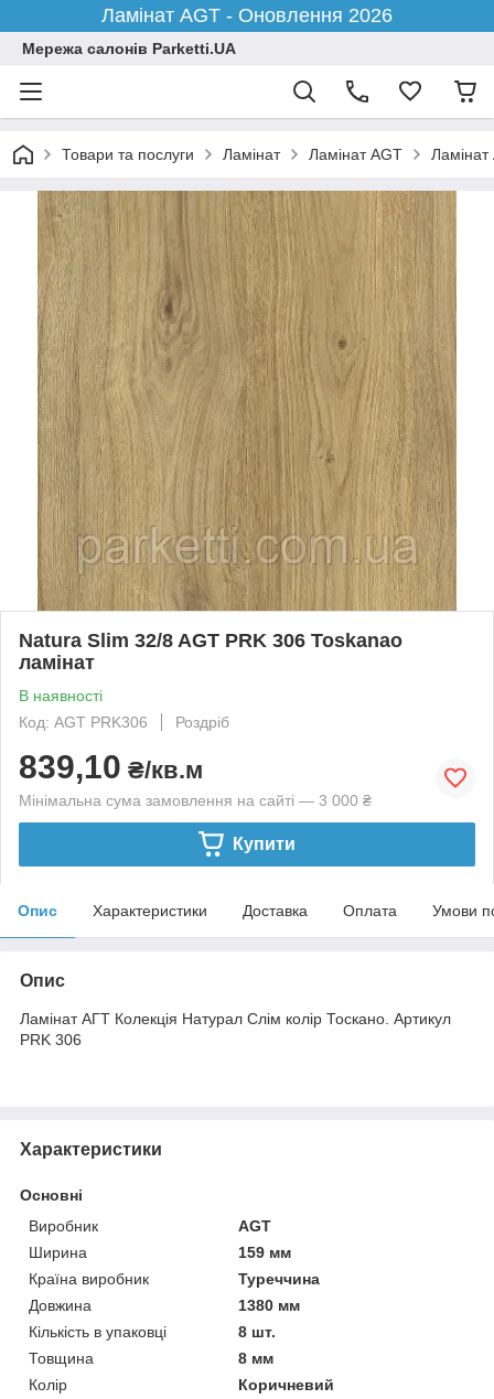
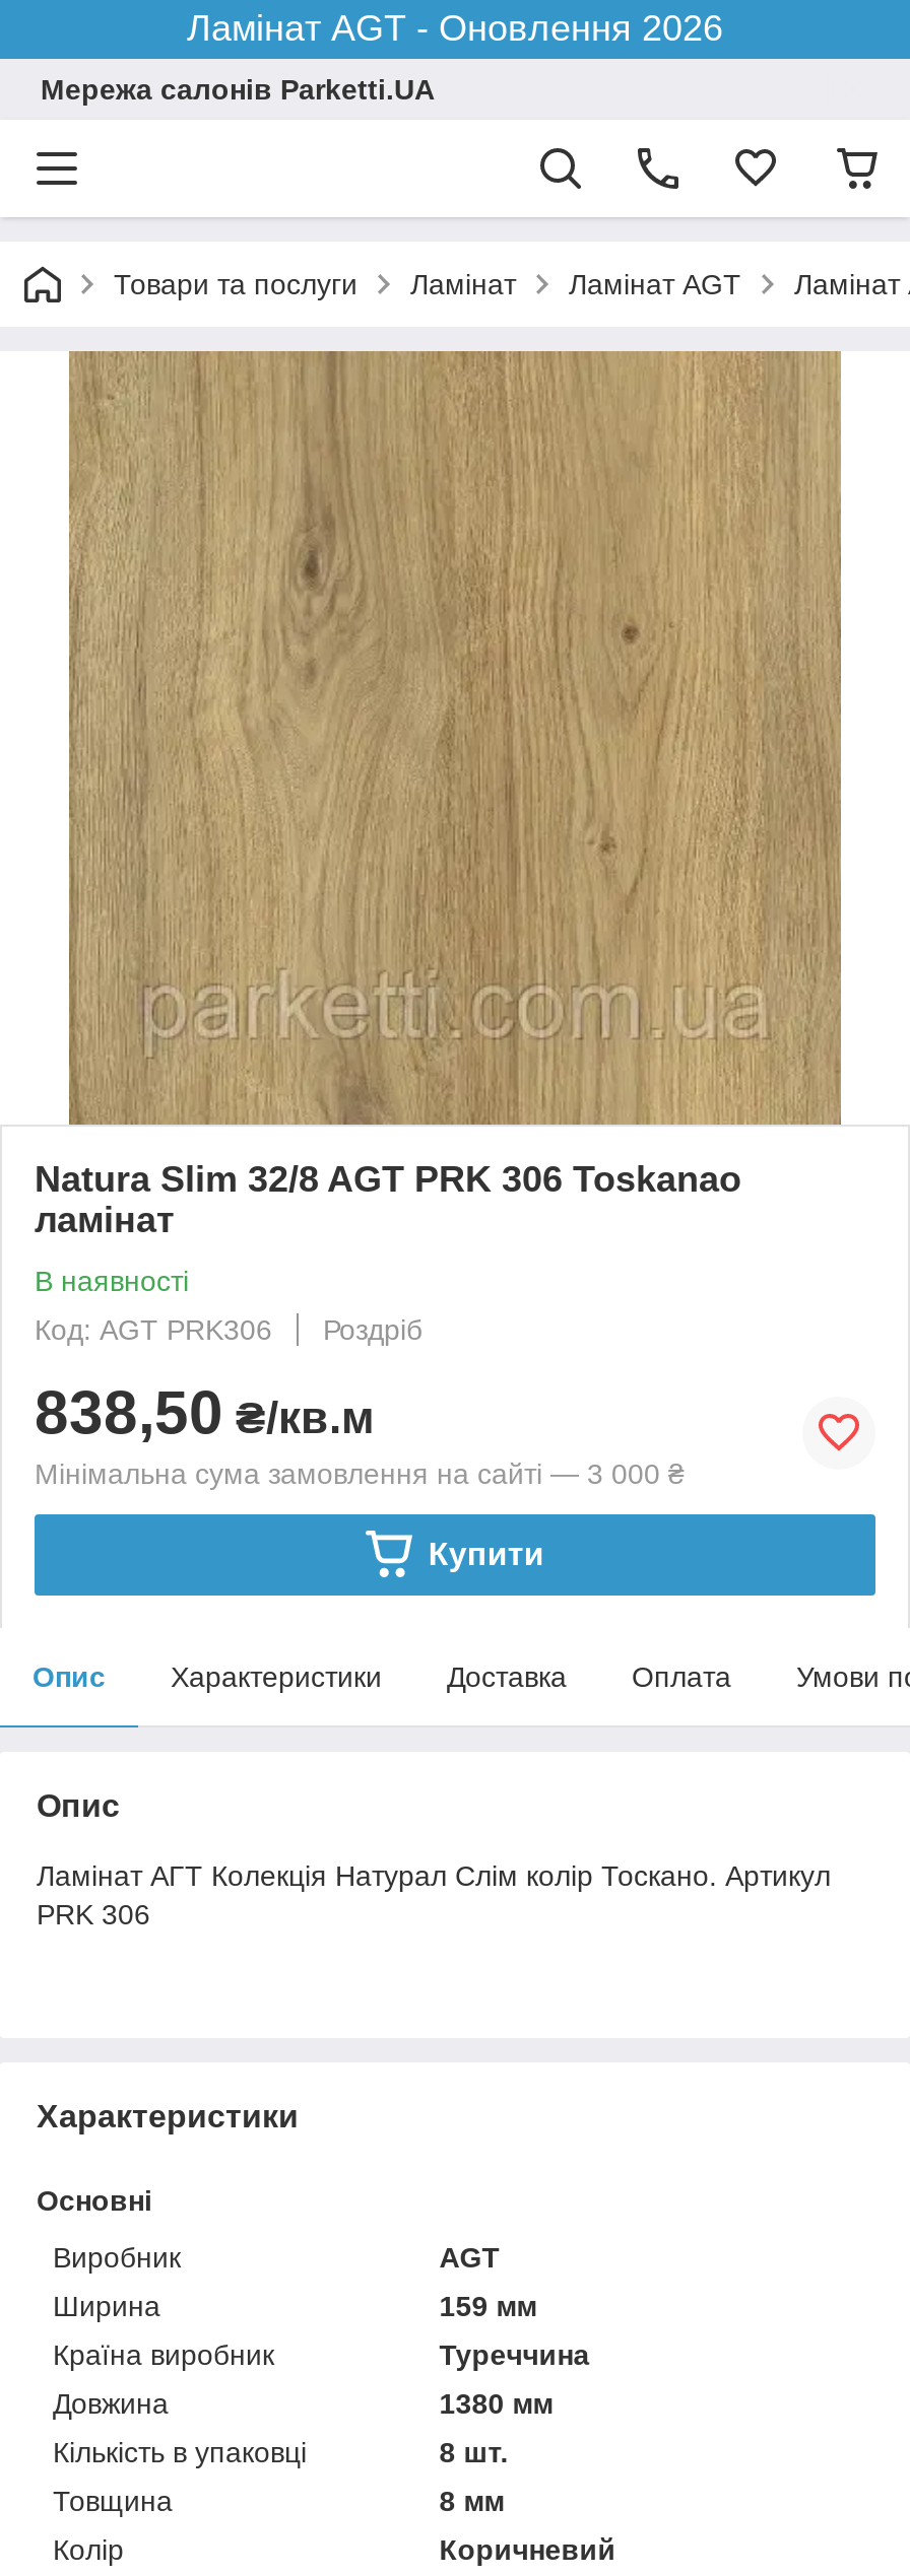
[19,748,203,785] 839,10 ₴/кв.м -> [35,1378,374,1445] 838,50 ₴/кв.м

